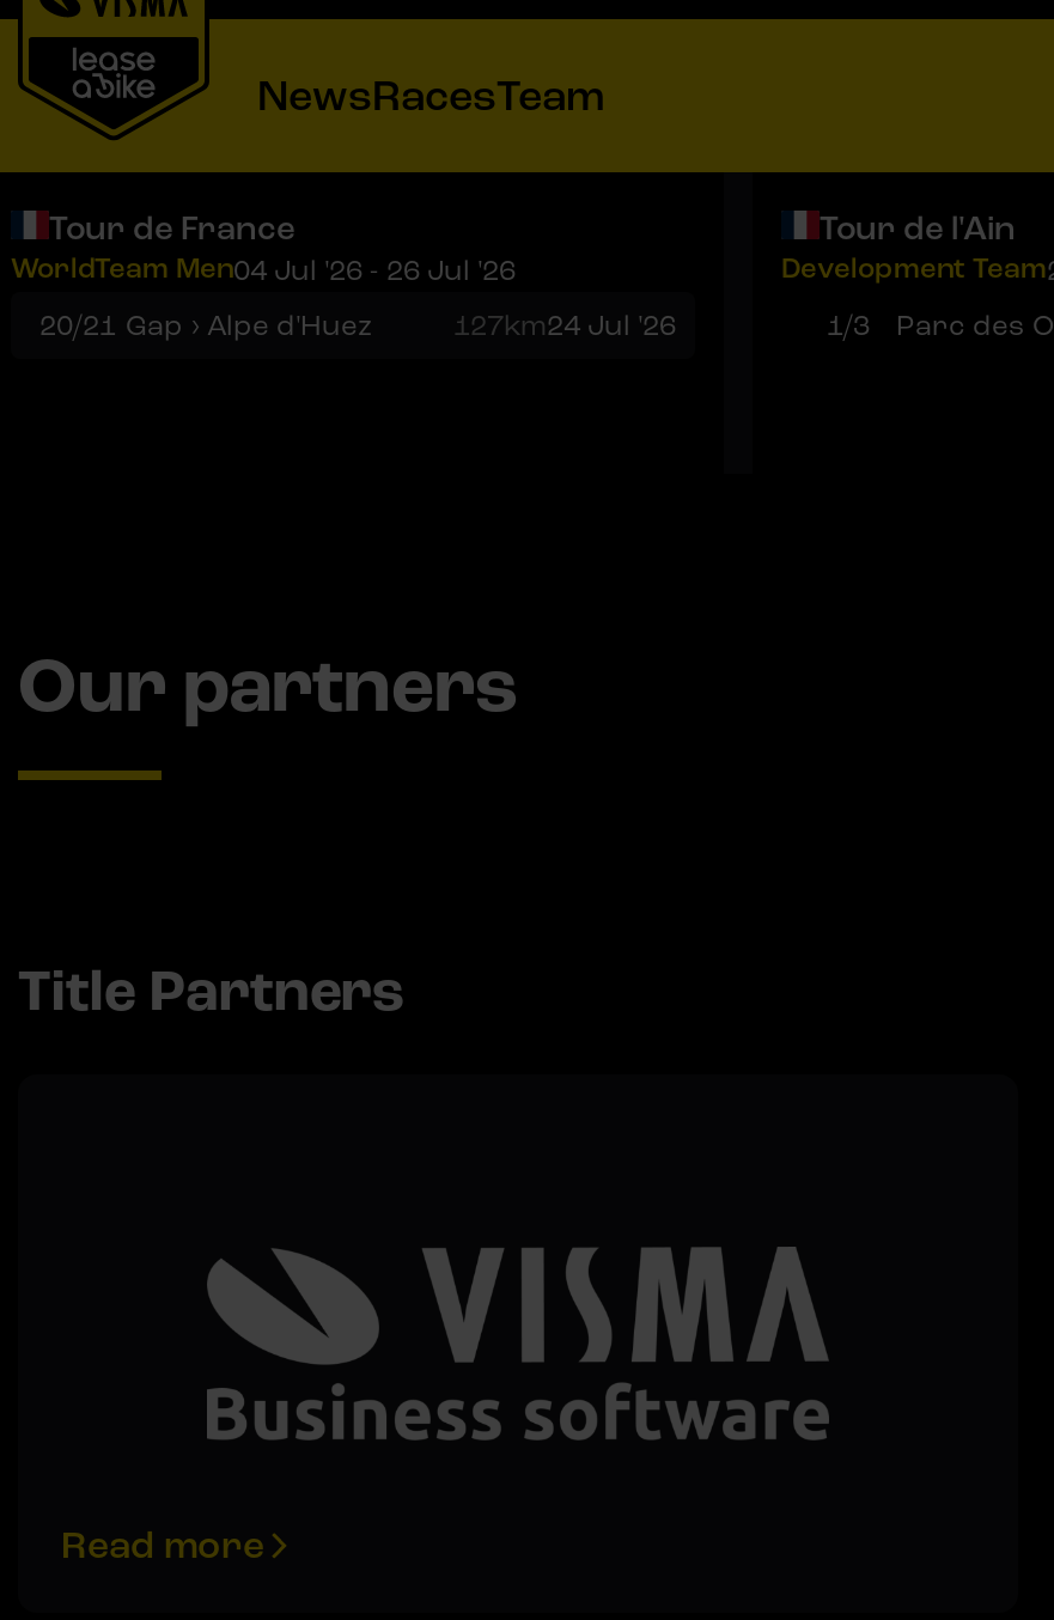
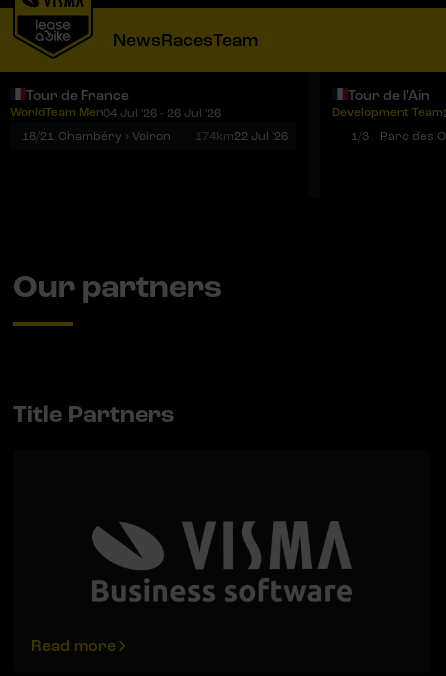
[39,309,676,342] 20/21 Gap › Alpe d'Huez | 127km24 Jul '26 -> [22,129,288,143] 18/21 Chambéry › Voiron | 174km22 Jul '26

